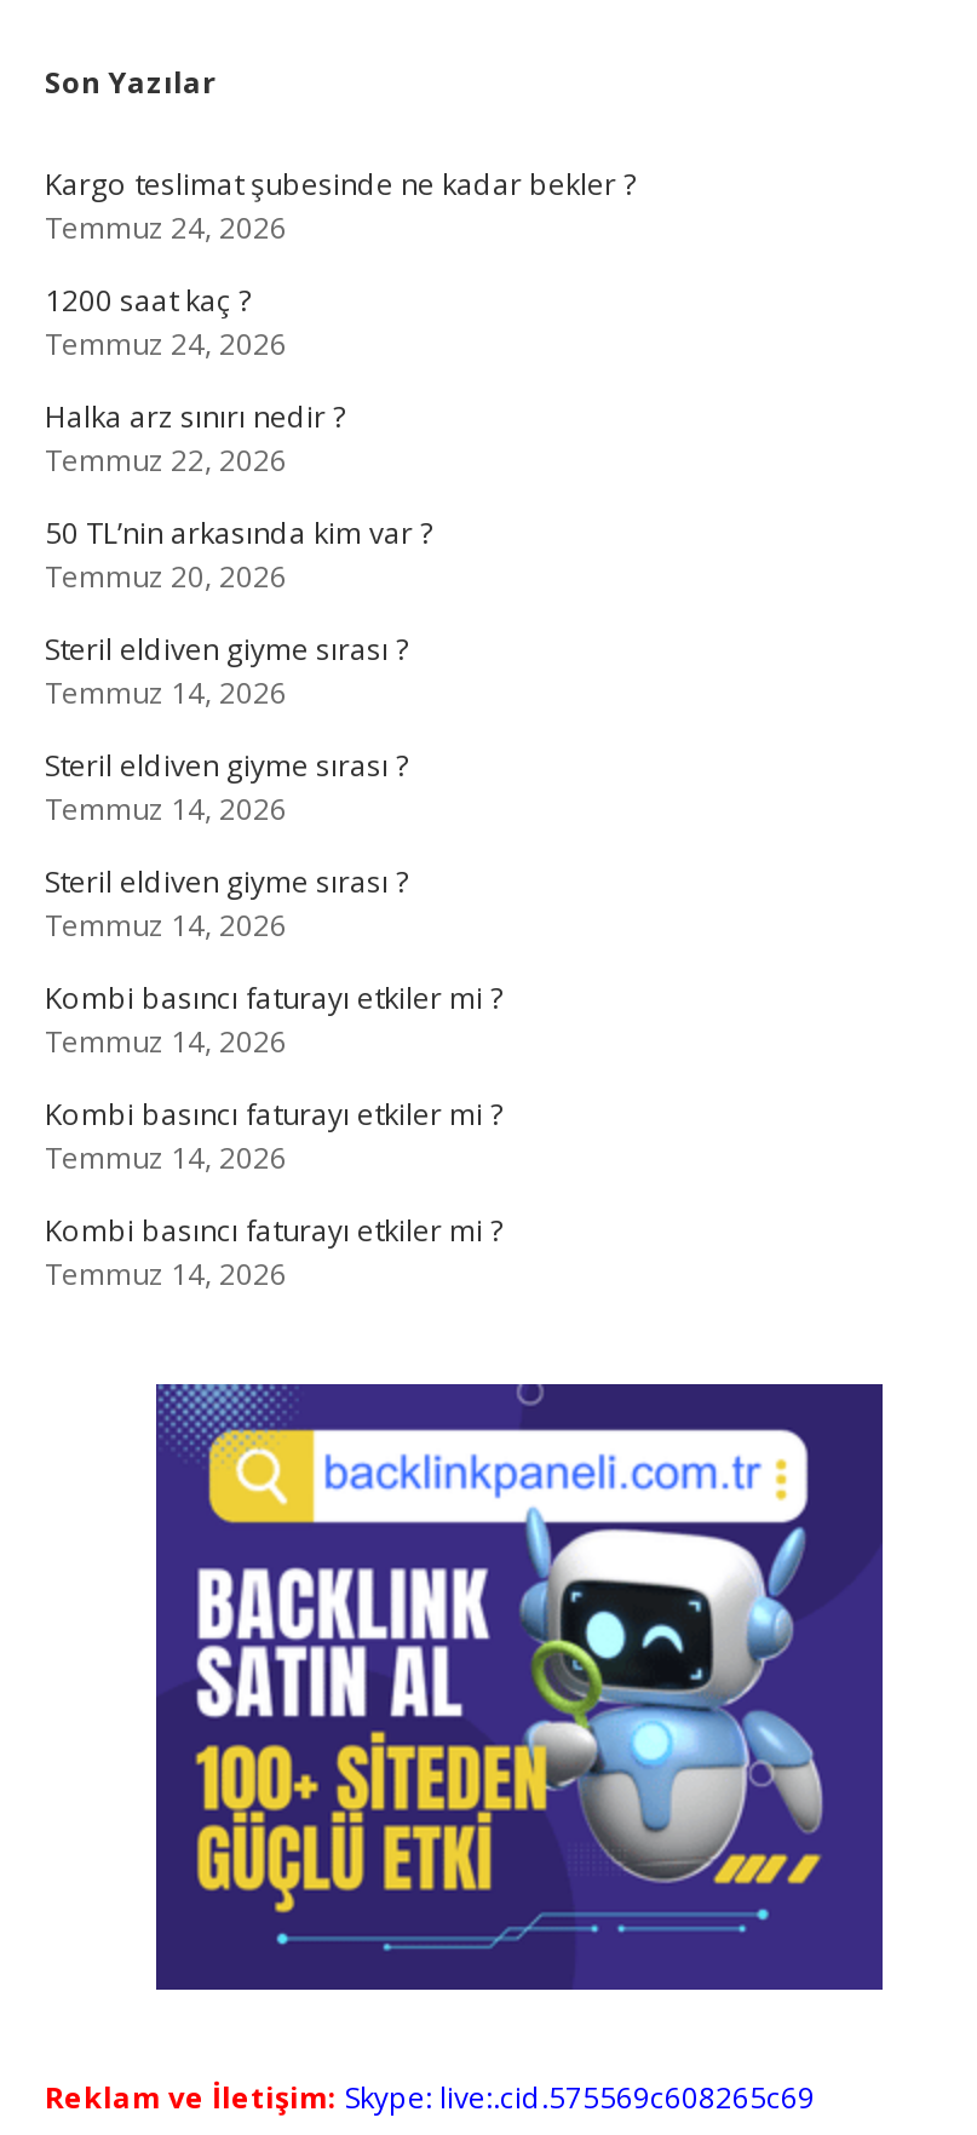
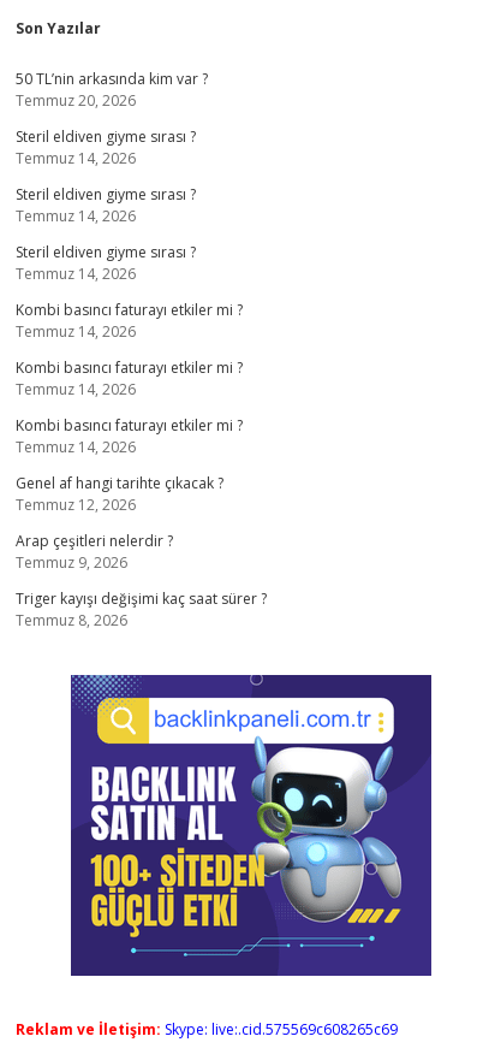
[45,163,636,481] Kargo teslimat şubesinde ne kadar bekler ? | Temmuz 24, 2026 | 1200 saat kaç ? | Temmuz 24, 2026 | Halka arz sınırı nedir ? | Temmuz 22, 2026 -> none
moved [45,512,502,1295] -> [16,69,243,457]: 50 TL’nin arkasında kim var ? | Temmuz 20, 2026 | Steril eldiven giyme sırası ? | ... | Kombi basıncı faturayı etkiler mi ? | Temmuz 14, 2026
none -> [16,473,267,630] Genel af hangi tarihte çıkacak ? | Temmuz 12, 2026 | Arap çeşitleri nelerdir ? | Temmuz 9, 2026 | Triger kayışı değişimi kaç saat sürer ? | Temmuz 8, 2026

